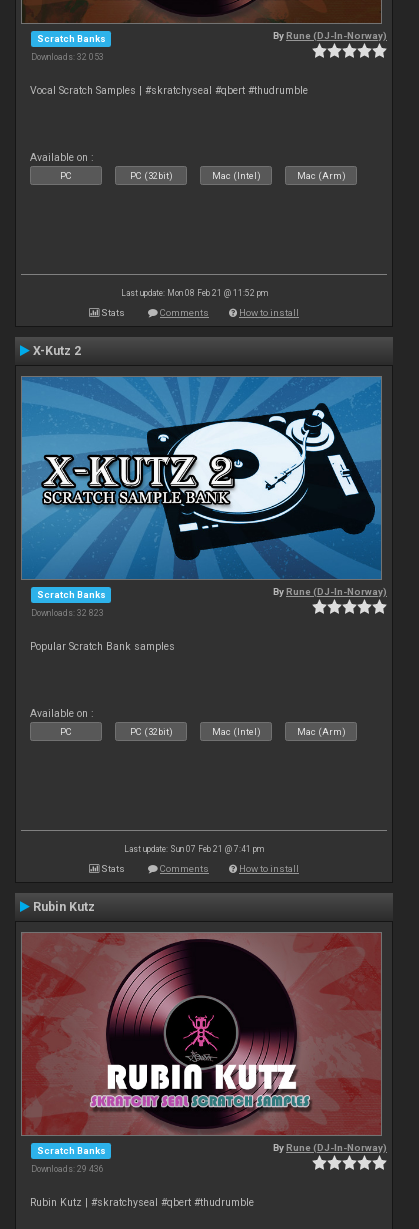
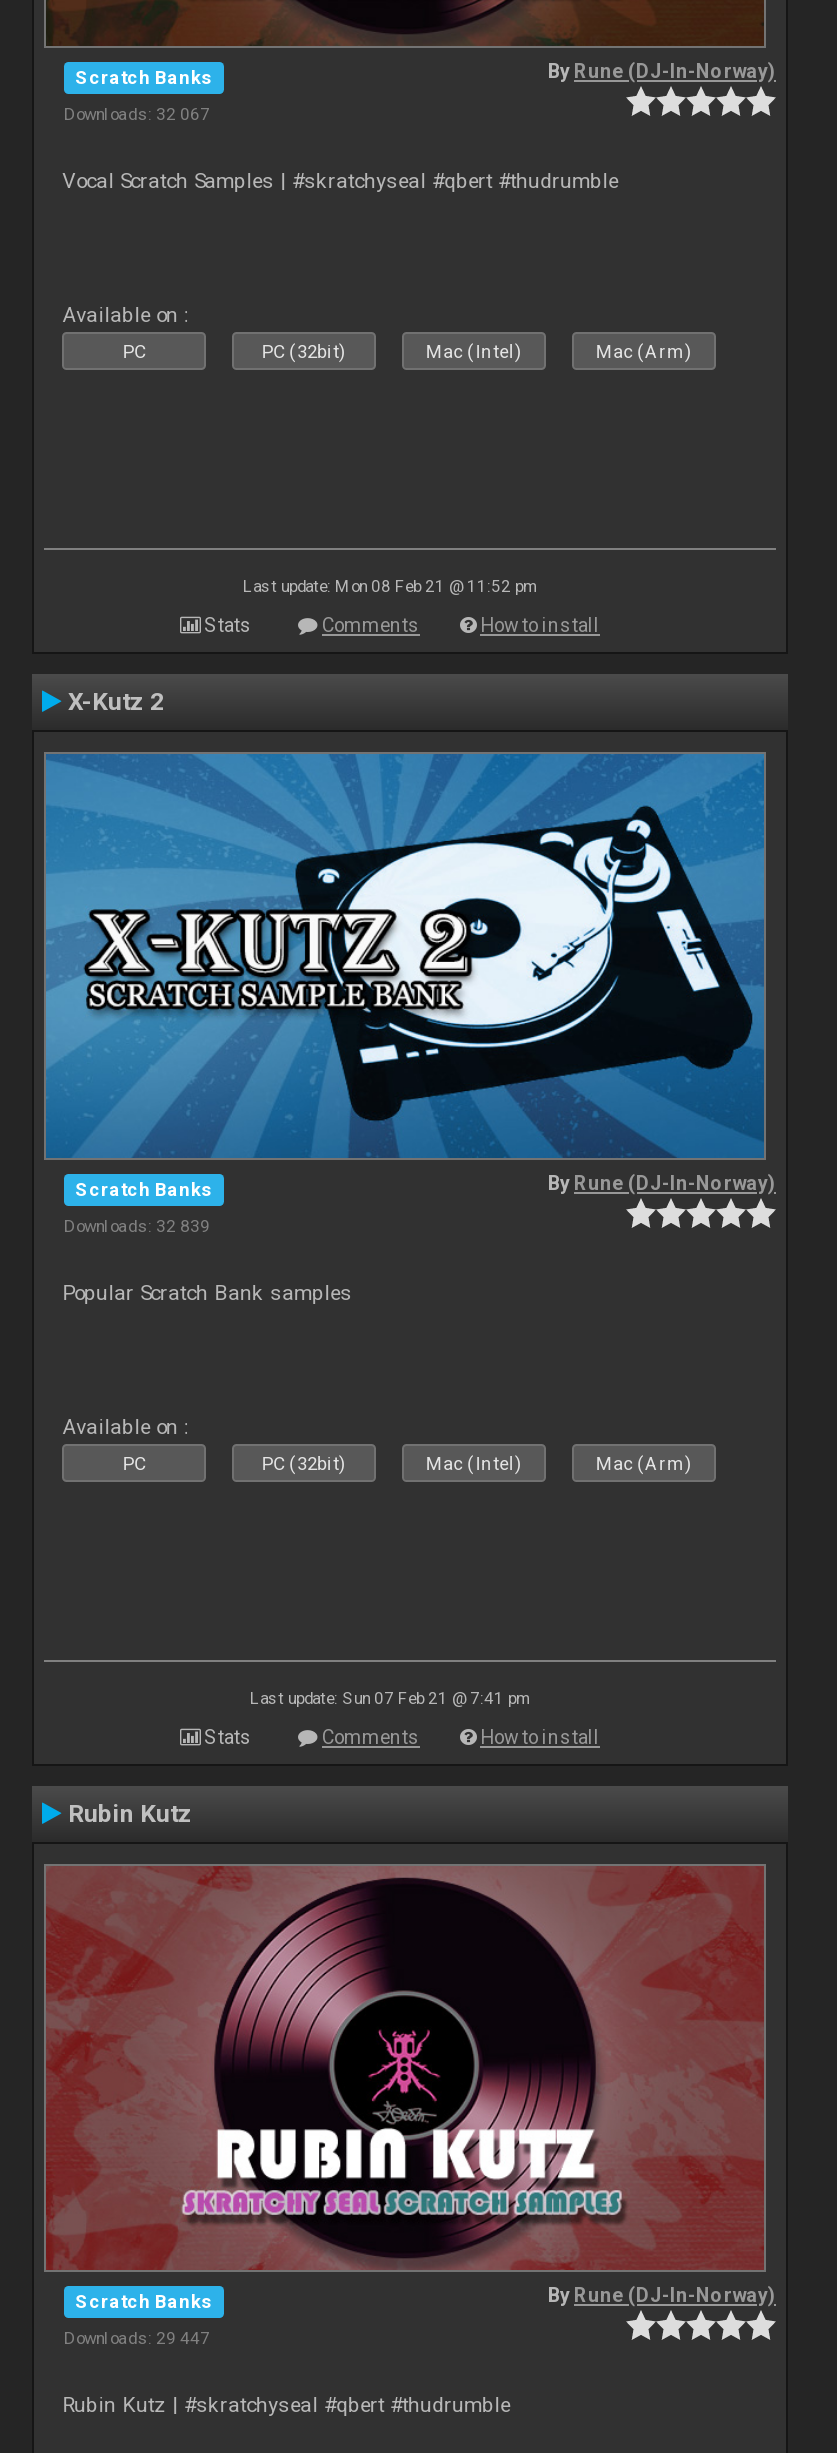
[31,52,104,62] Downloads: 32 053 -> [64,103,210,123] Downloads: 32 067
[31,608,104,618] Downloads: 32 823 -> [64,1215,210,1235] Downloads: 32 839
[31,1164,104,1174] Downloads: 29 436 -> [64,2327,210,2347] Downloads: 29 447

